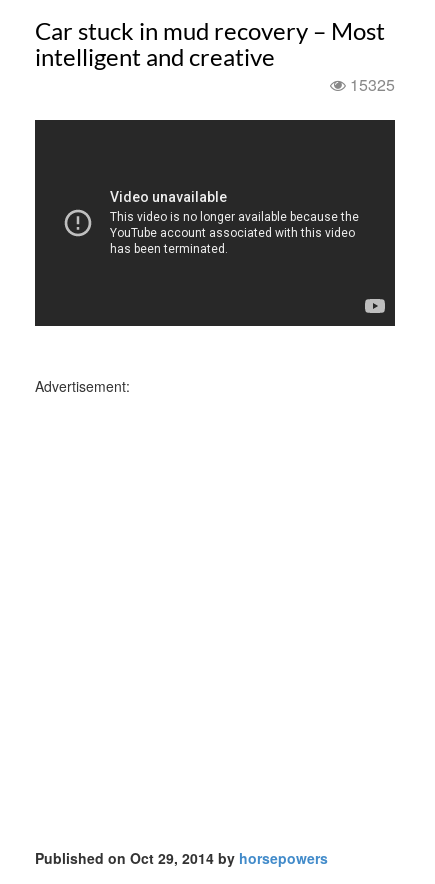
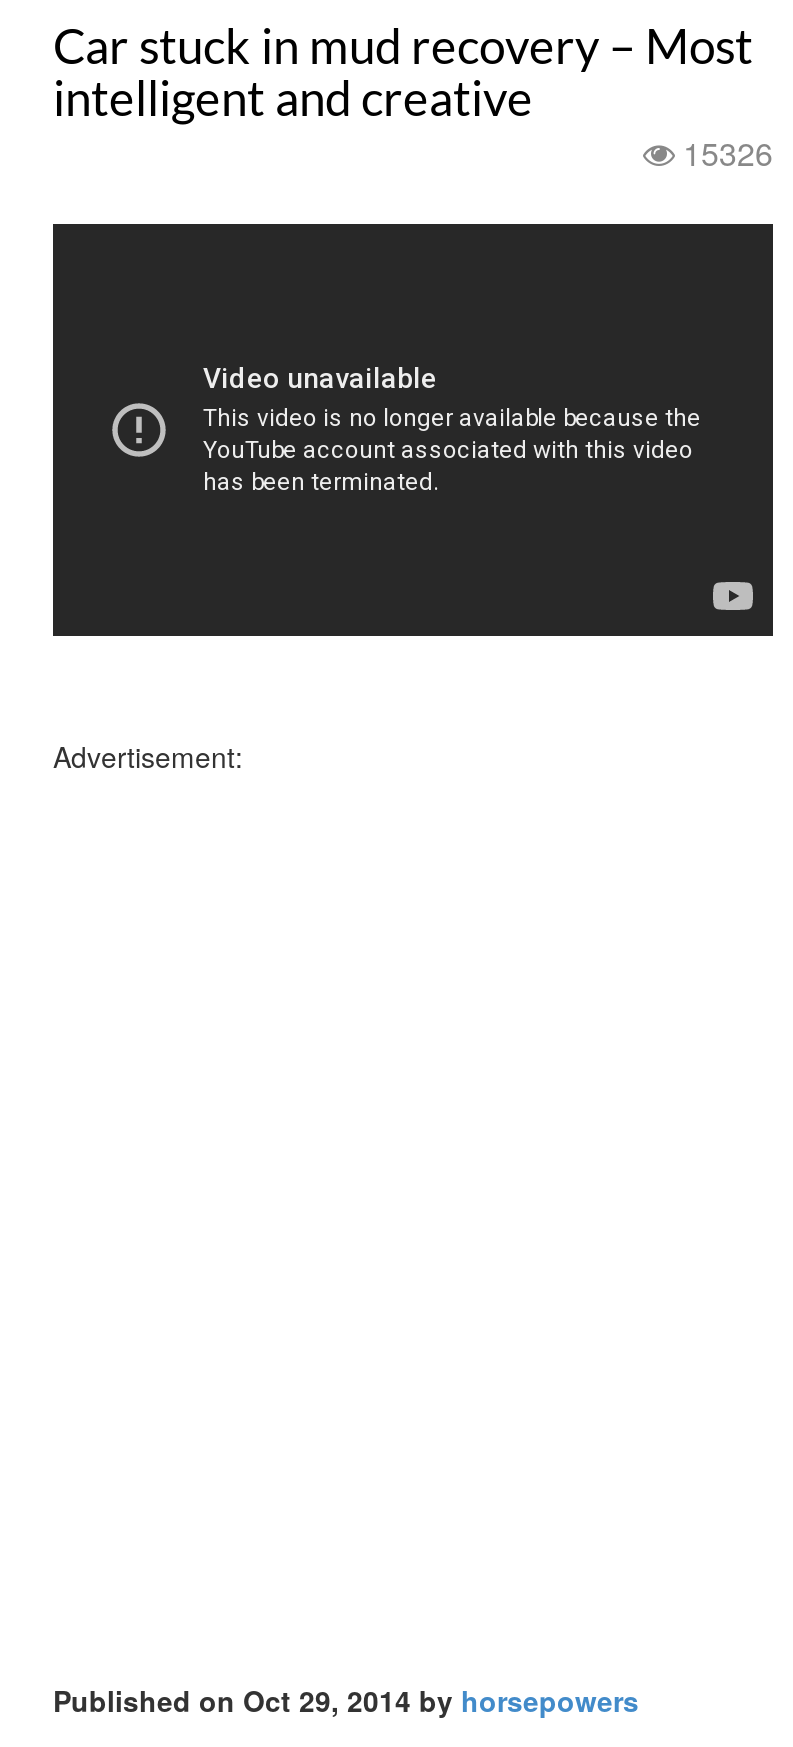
[350,73,395,96] 15325 -> [683,130,773,176] 15326

